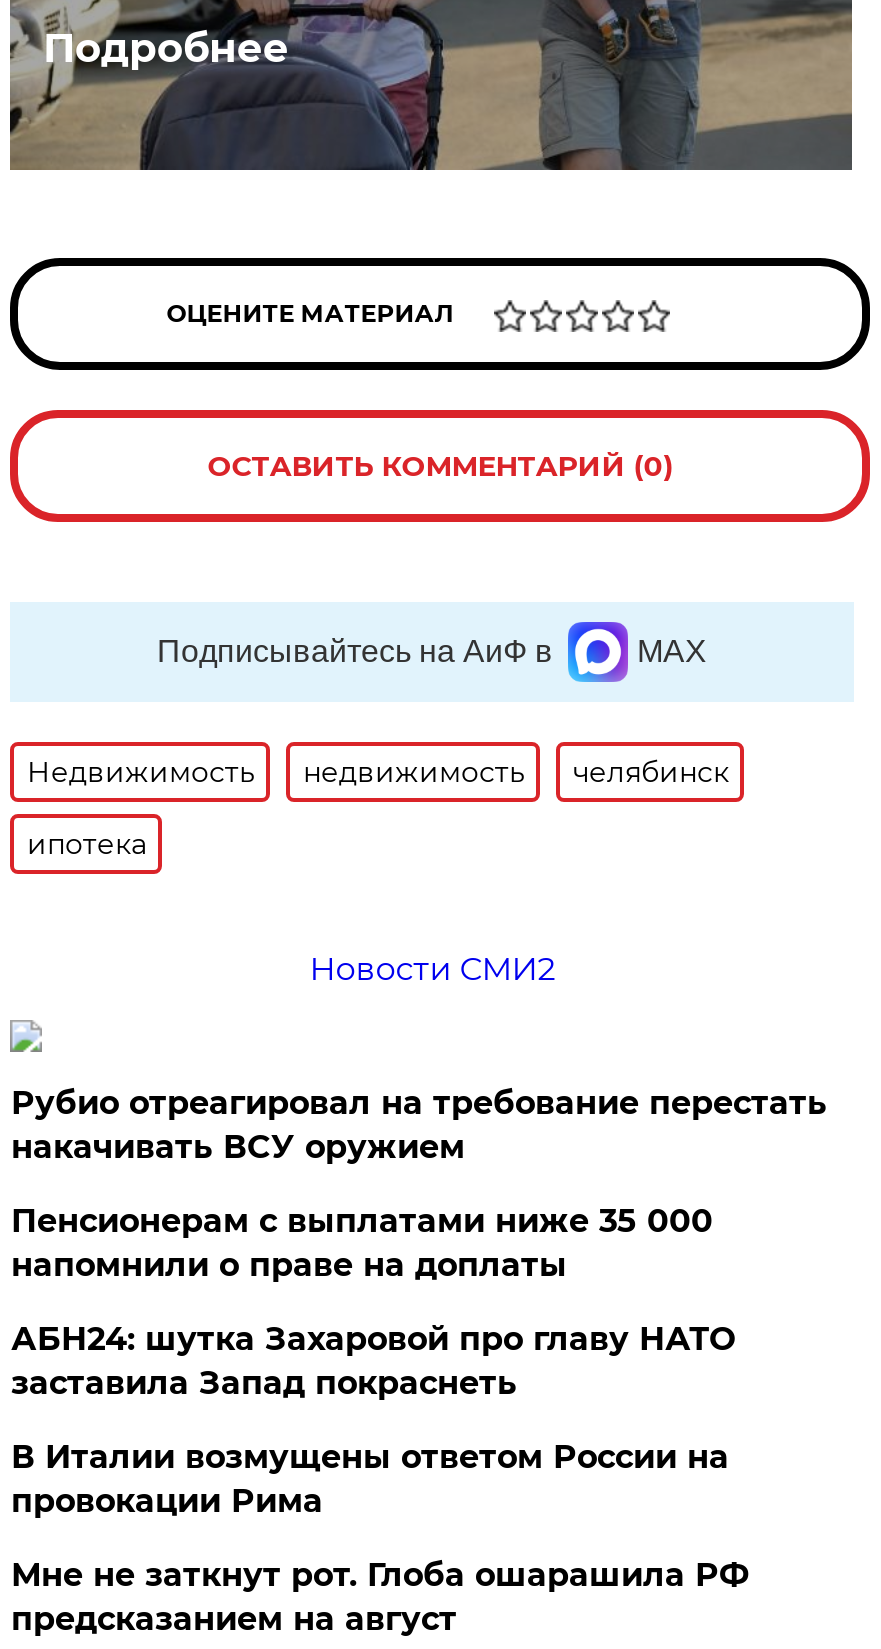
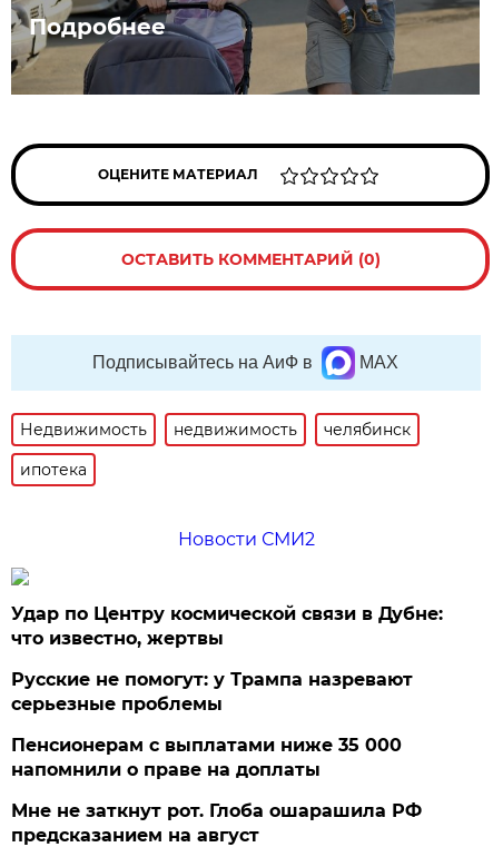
[11,1084,827,1166] Рубио отреагировал на требование перестать | накачивать ВСУ оружием -> [12,603,443,714] Удар по Центру космической связи в Дубне: | что известно, жертвы | Русские не помогут: у Трампа назревают | серьезные проблемы
moved [11,1202,713,1284] -> [12,734,402,780]: Пенсионерам с выплатами ниже 35 000 | напомнили о праве на доплаты
[11,1320,735,1520] АБН24: шутка Захаровой про главу НАТО | заставила Запад покраснеть | В Италии возмущены ответом России на | провокации Рима -> none

